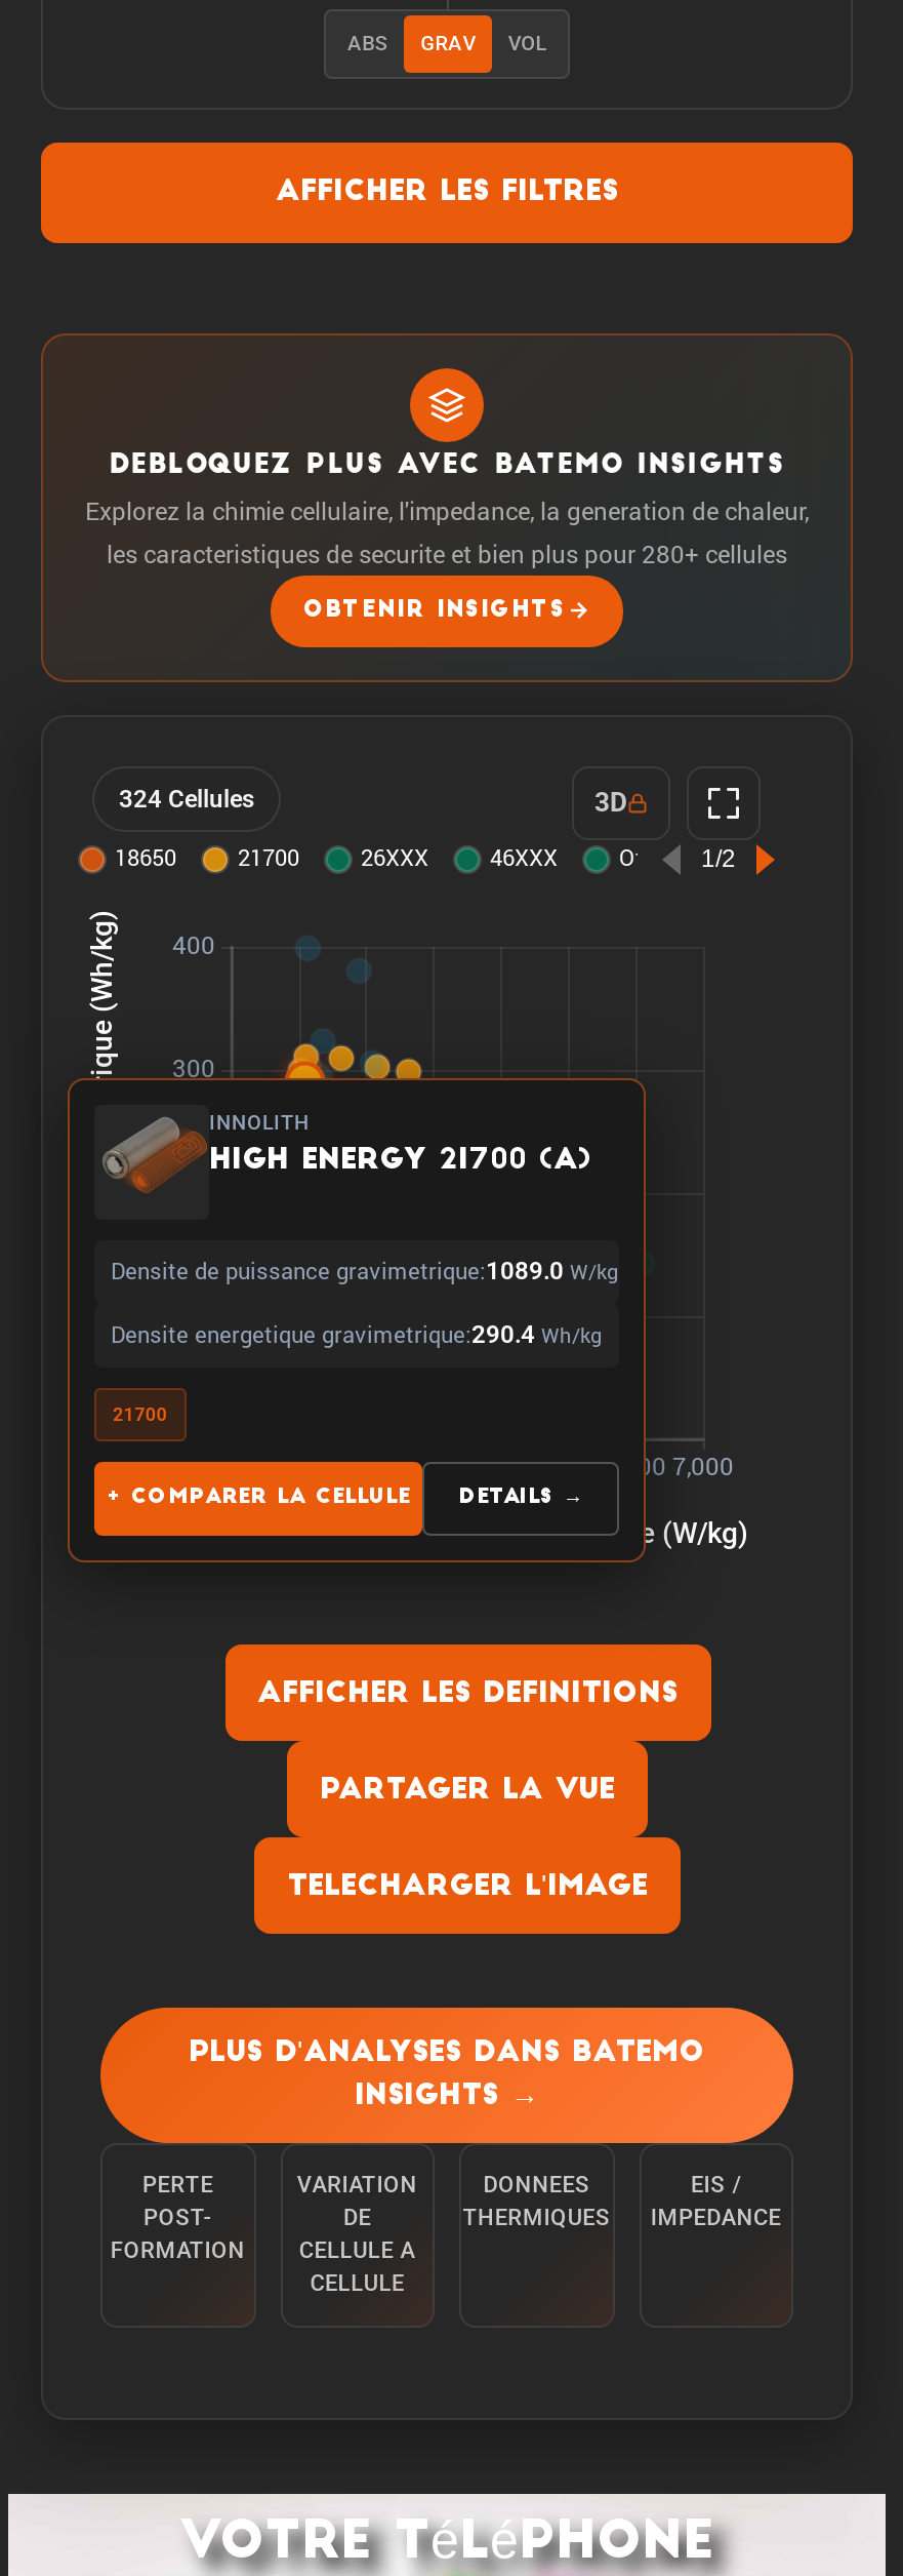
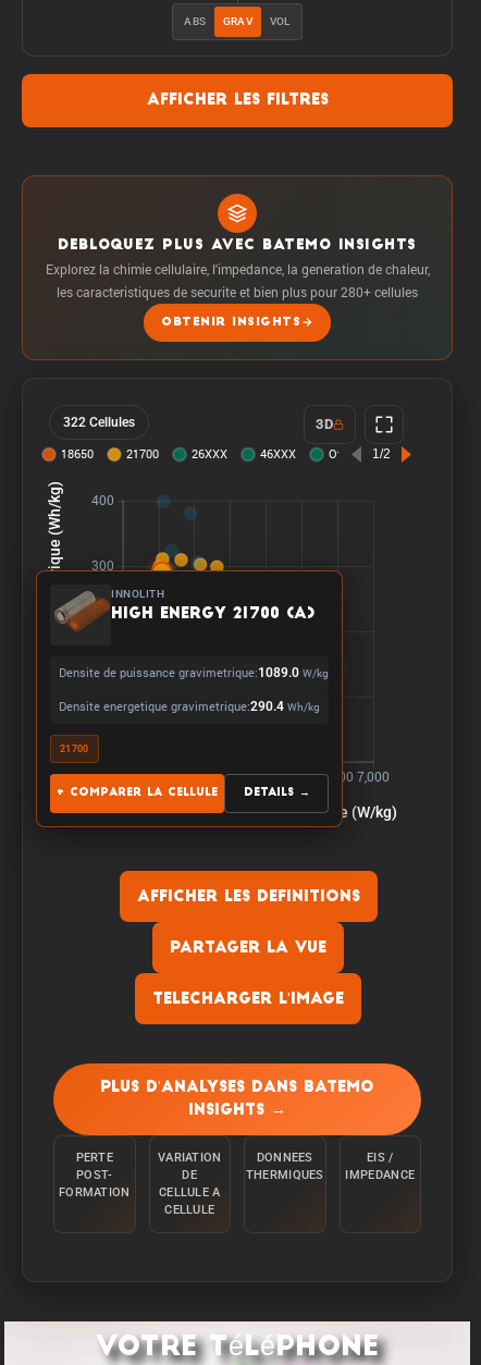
[119,784,254,813] 324 Cellules -> [63,414,135,429] 322 Cellules

